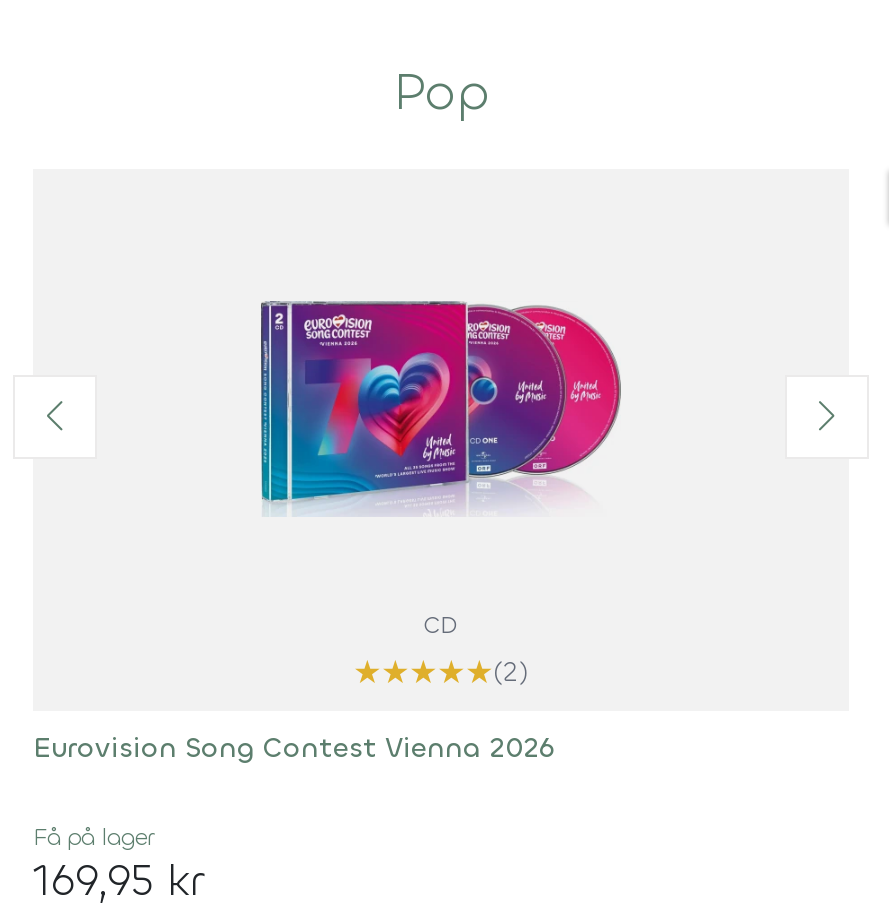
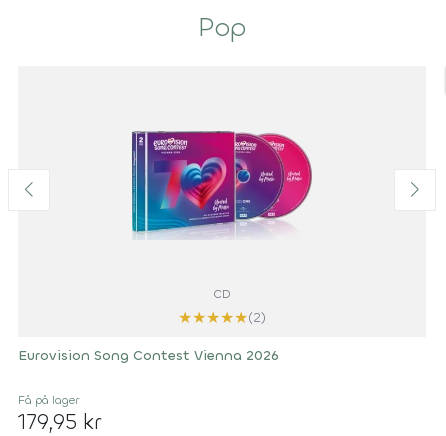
[33,851,203,909] 169,95 kr -> [18,407,101,436] 179,95 kr

